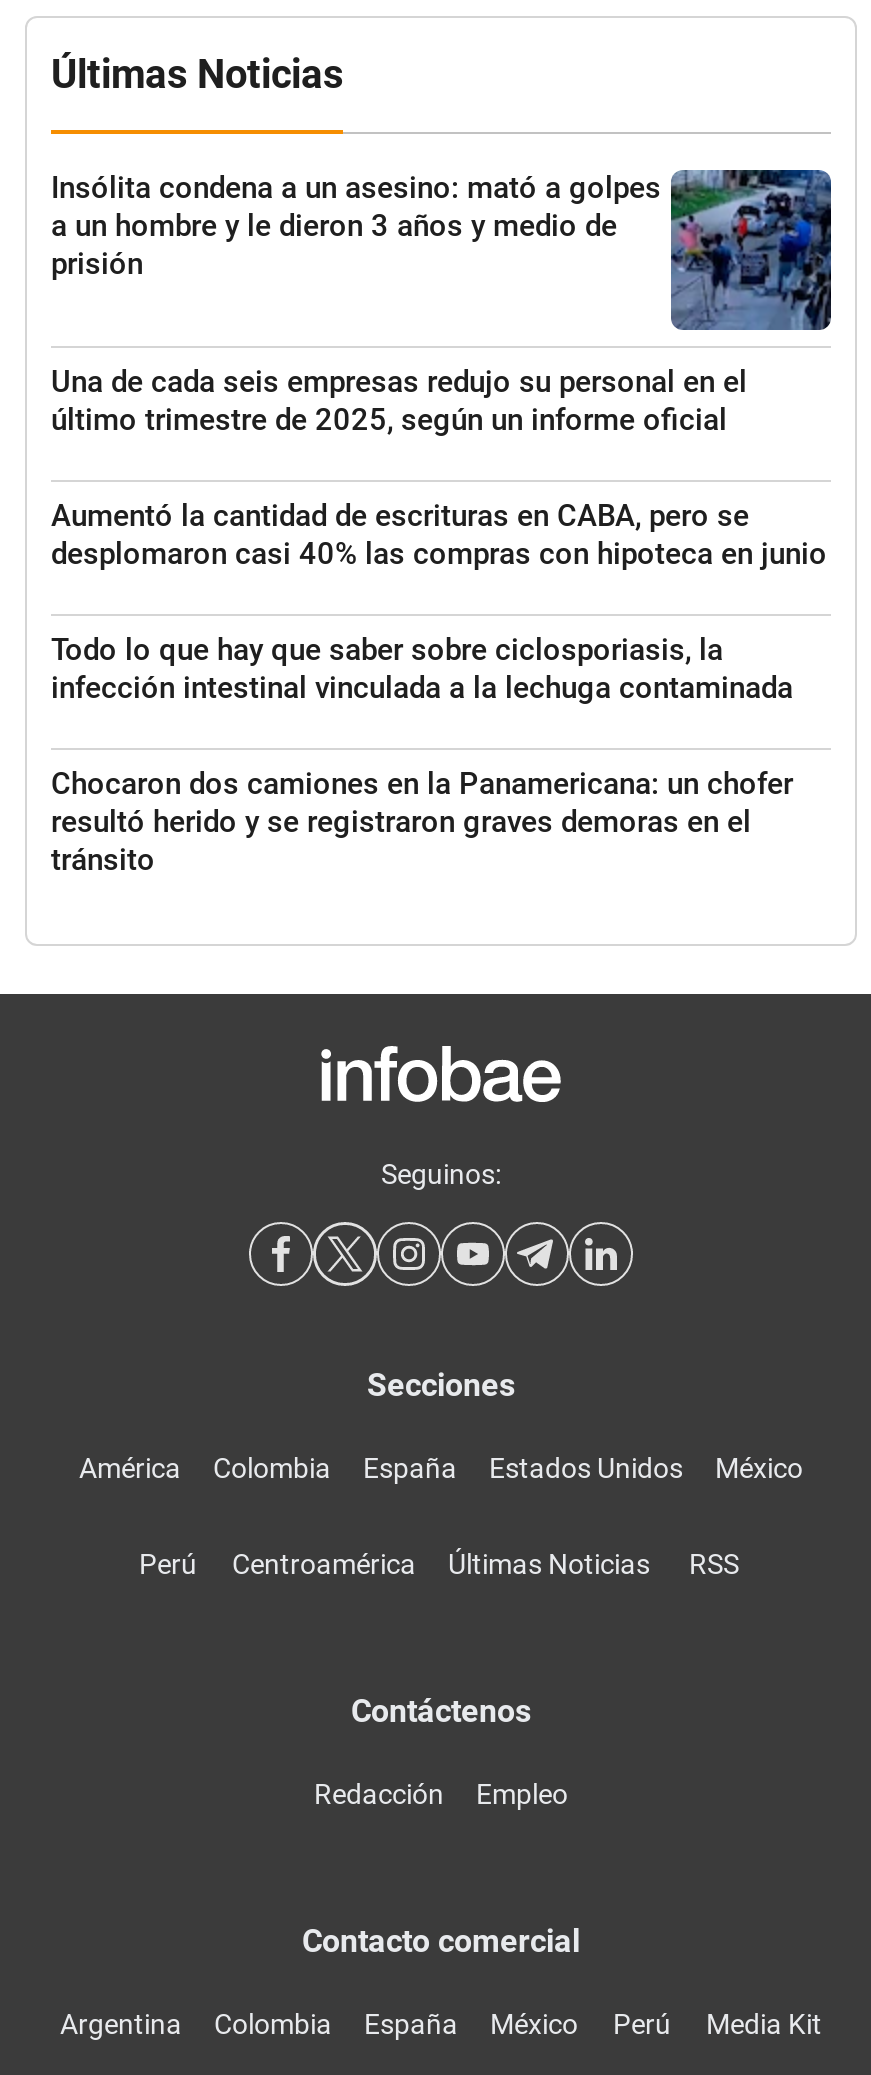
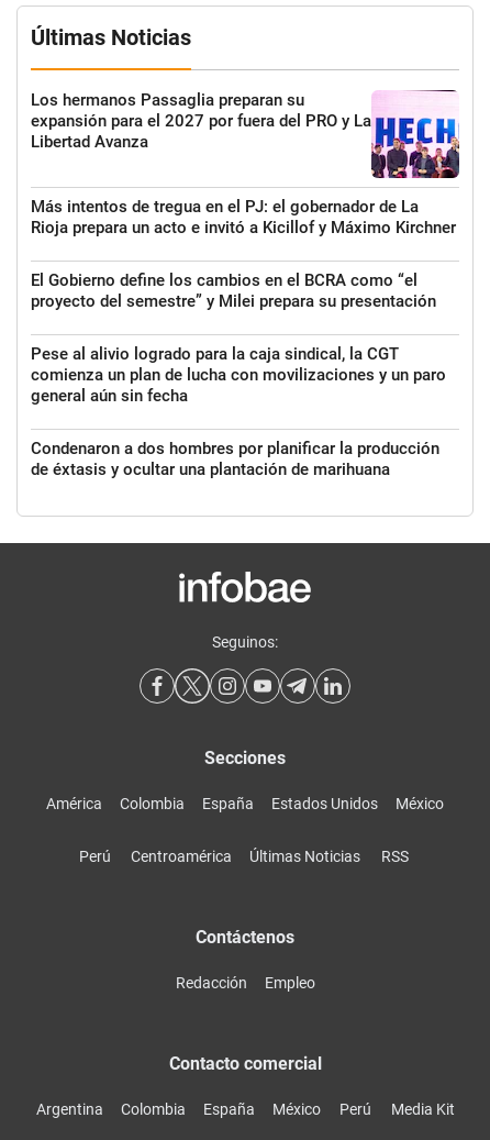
[51,168,833,332] [image] | Insólita condena a un asesino: mató a golpes | a un hombre y le dieron 3 años y medio de | prisión -> [31,89,460,179] [image] | Los hermanos Passaglia preparan su | expansión para el 2027 por fuera del PRO y La | Libertad Avanza
[51,363,747,437] Una de cada seis empresas redujo su personal en el | último trimestre de 2025, según un informe oficial -> [31,196,456,237] Más intentos de tregua en el PJ: el gobernador de La | Rioja prepara un acto e invitó a Kicillof y Máximo Kirchner
[51,497,827,571] Aumentó la cantidad de escrituras en CABA, pero se | desplomaron casi 40% las compras con hipoteca en junio -> [31,270,436,311] El Gobierno define los cambios en el BCRA como “el | proyecto del semestre” y Milei prepara su presentación
[51,631,793,705] Todo lo que hay que saber sobre ciclosporiasis, la | infección intestinal vinculada a la lechuga contaminada -> [31,344,446,405] Pese al alivio logrado para la caja sindical, la CGT | comienza un plan de lucha con movilizaciones y un paro | general aún sin fecha
[51,765,793,877] Chocaron dos camiones en la Panamericana: un chofer | resultó herido y se registraron graves demoras en el | tránsito -> [31,438,439,479] Condenaron a dos hombres por planificar la producción | de éxtasis y ocultar una plantación de marihuana

